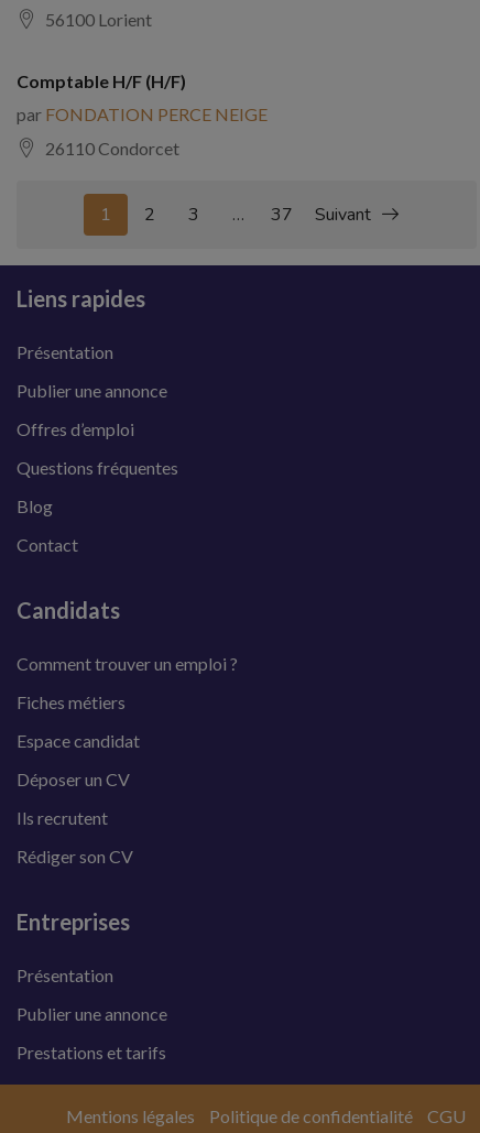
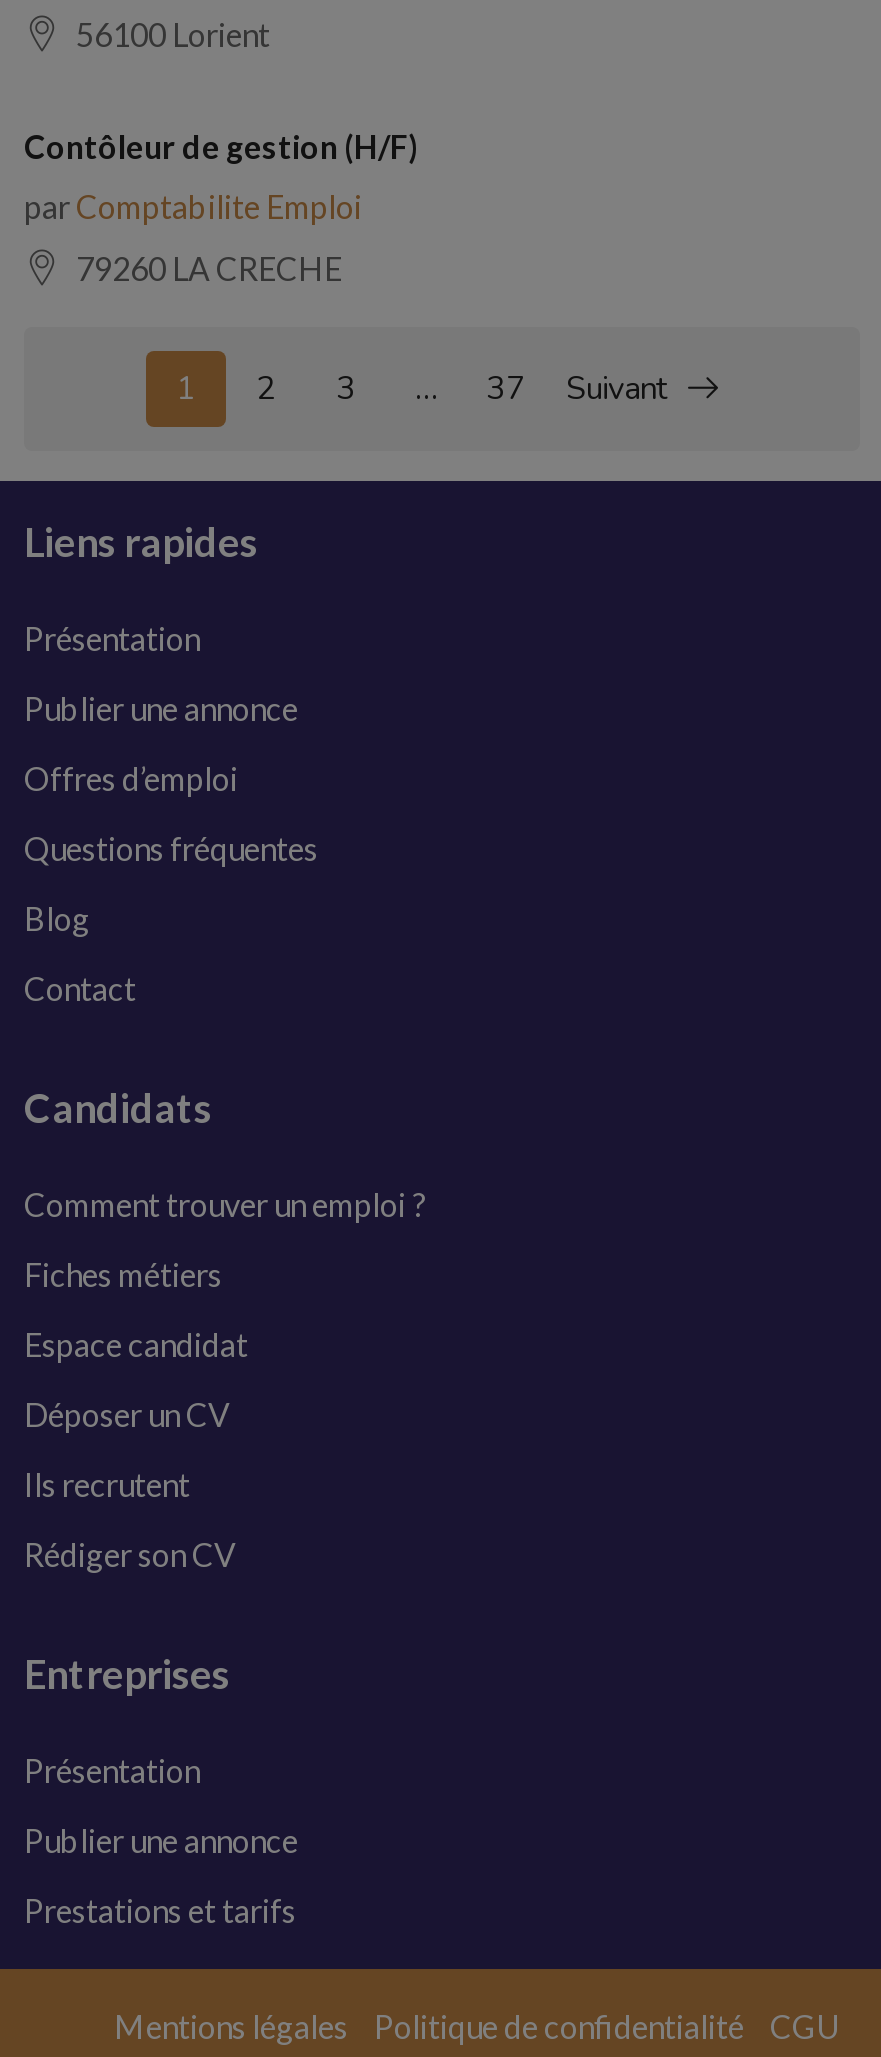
[17,70,186,91] Comptable H/F (H/F) -> [24,126,418,164] Contôleur de gestion (H/F)
[17,103,268,124] par FONDATION PERCE NEIGE -> [24,186,362,224] par Comptabilite Emploi
[45,137,179,158] 26110 Condorcet -> [76,248,342,286] 79260 LA CRECHE

